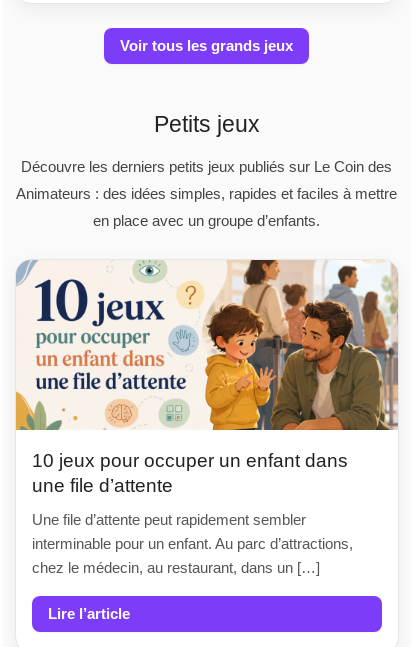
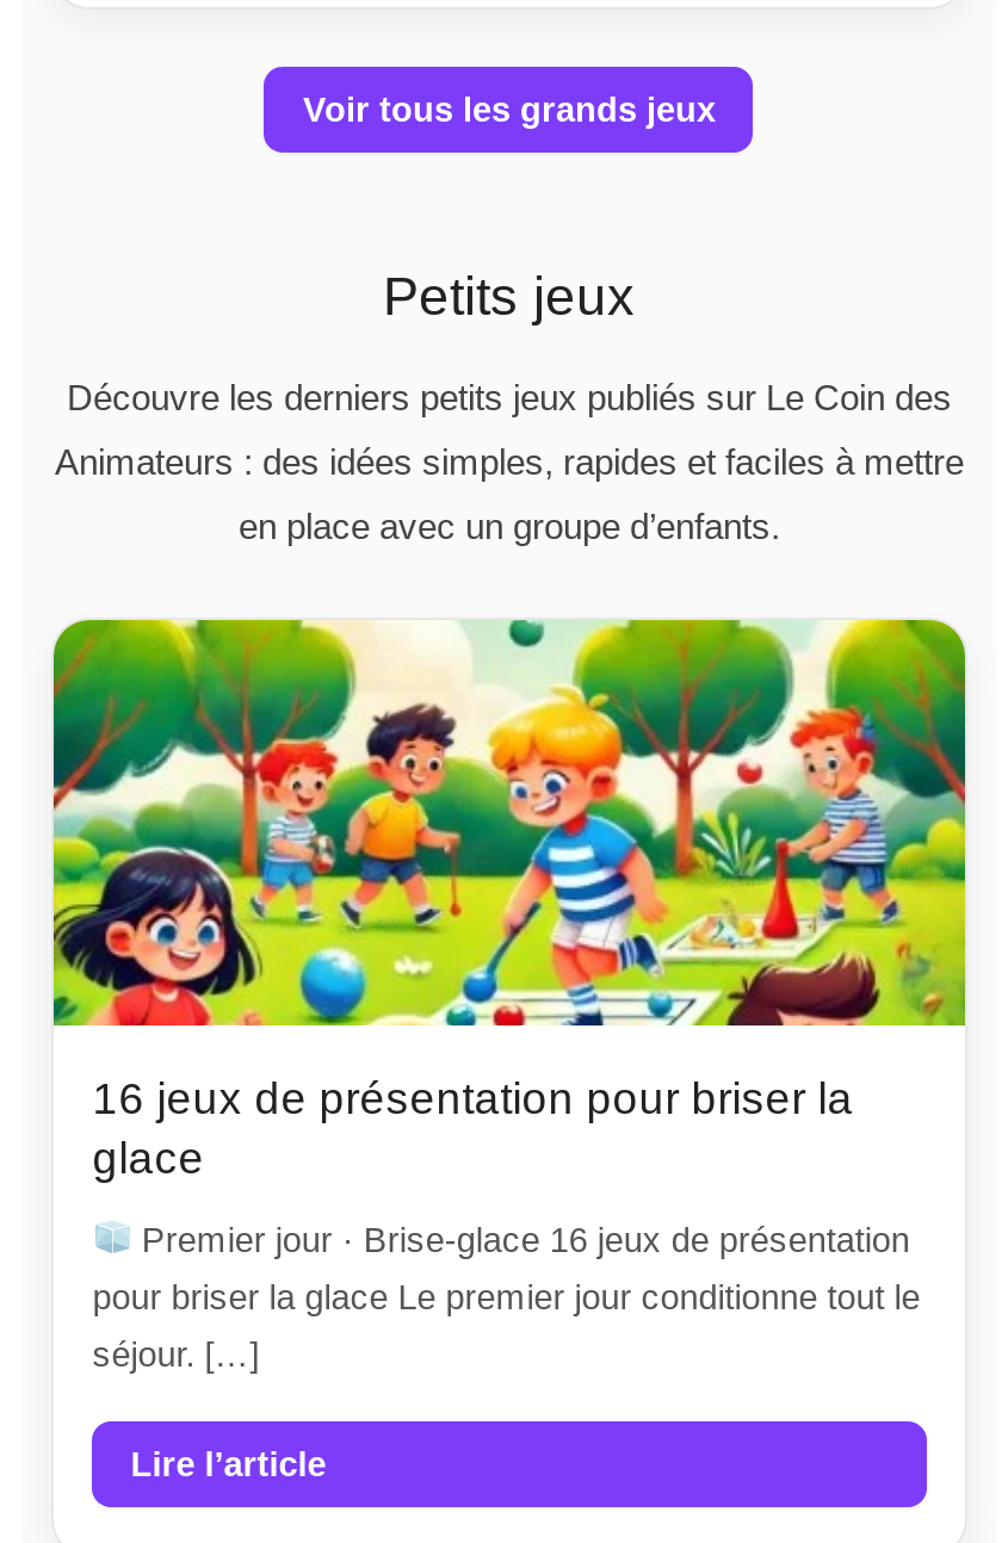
[15,259,399,495] [image] | 10 jeux pour occuper un enfant dans | une file d’attente -> [51,618,967,1182] [image] | 16 jeux de présentation pour briser la | glace
[32,511,306,527] Une file d’attente peut rapidement sembler -> [132,1220,910,1258] Premier jour · Brise-glace 16 jeux de présentation
[32,535,353,551] interminable pour un enfant. Au parc d’attractions, -> [92,1277,920,1315] pour briser la glace Le premier jour conditionne tout le
[32,559,320,575] chez le médecin, au restaurant, dans un […] -> [92,1334,259,1372] séjour. […]

